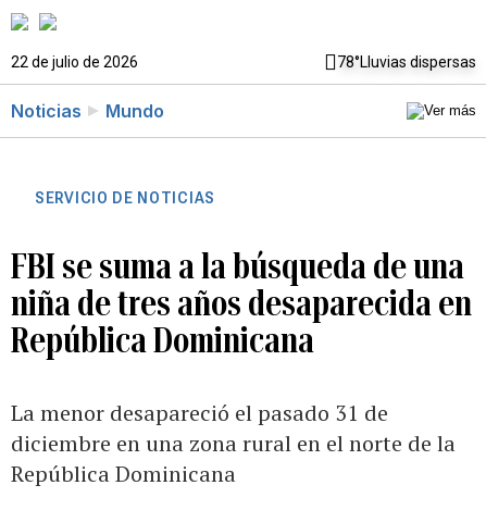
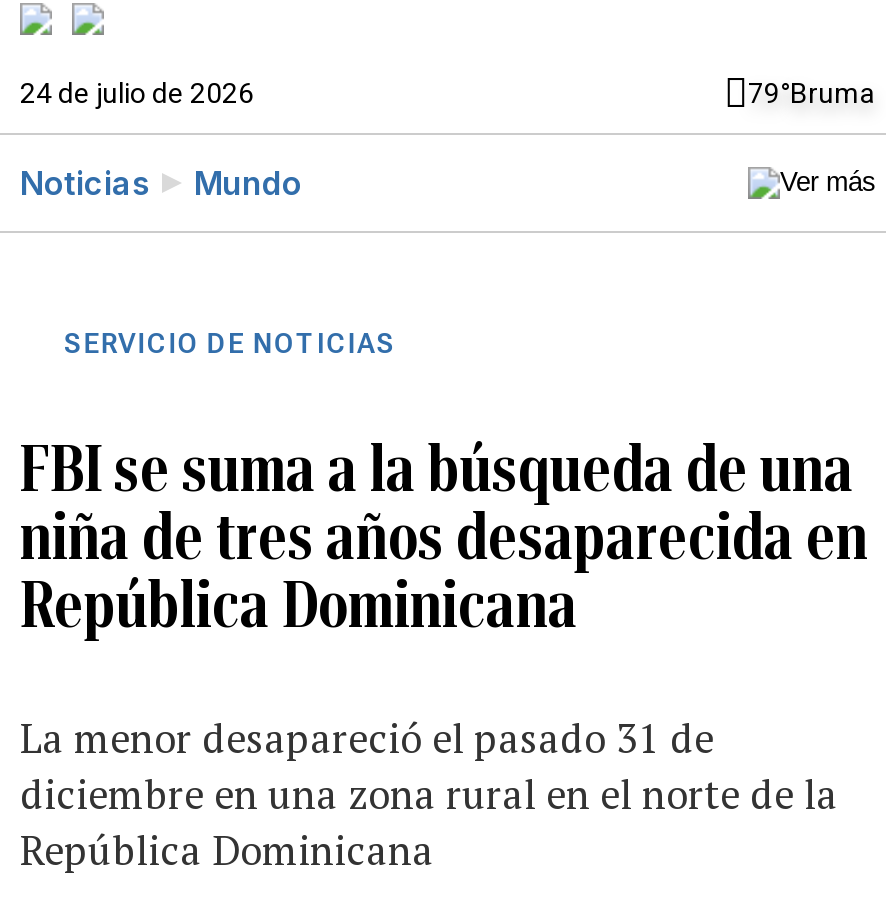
[11,53,476,71] 22 de julio de 2026 | 78°Lluvias dispersas -> [20,77,876,109] 24 de julio de 2026 | 79°Bruma

